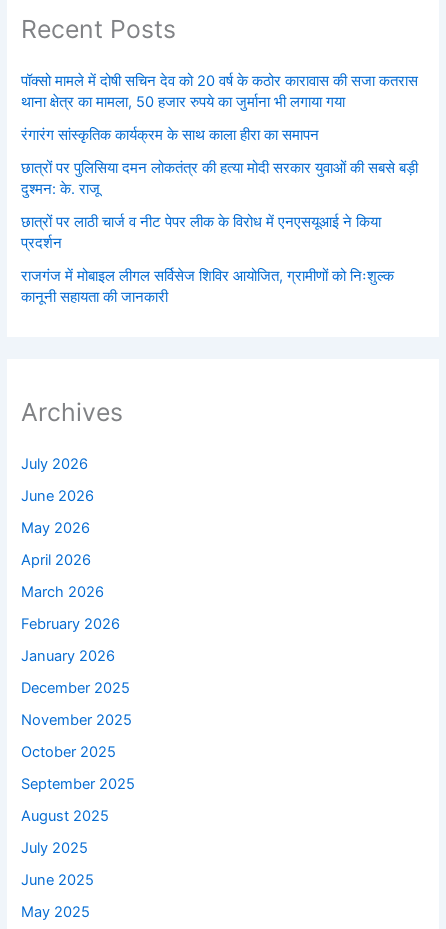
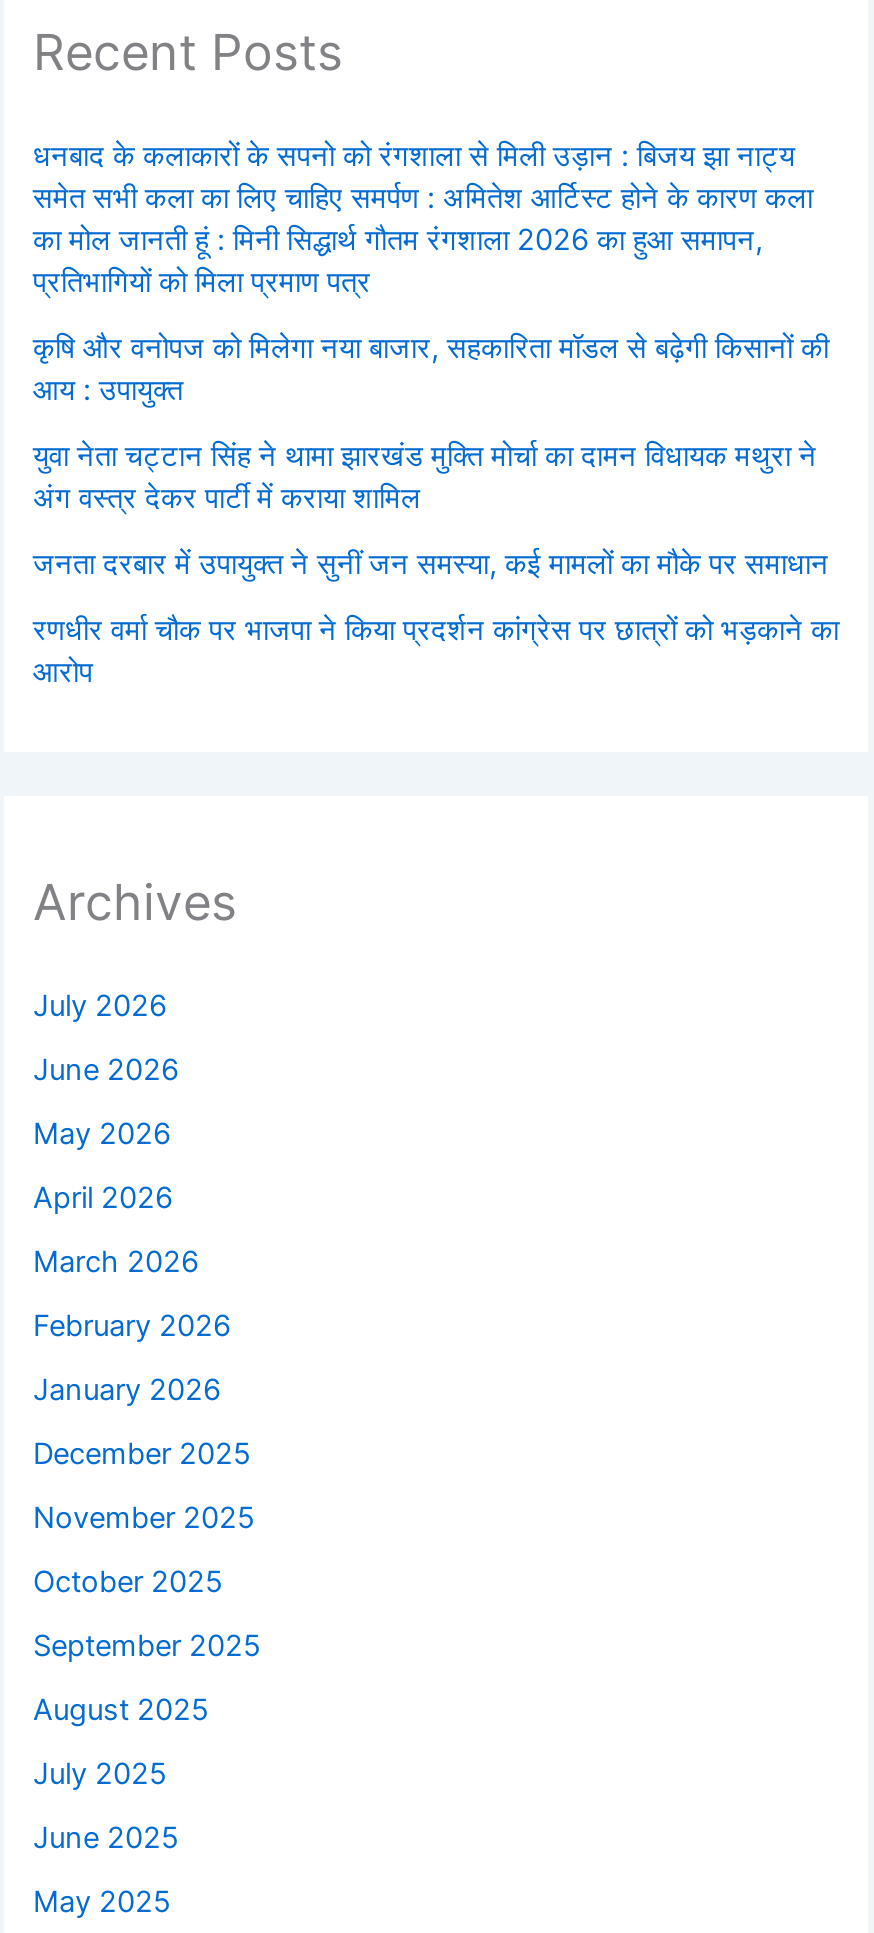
[21,72,418,111] पॉक्सो मामले में दोषी सचिन देव को 20 वर्ष के कठोर कारावास की सजा कतरास | थाना क्षेत्र का मामला, 50 हजार रुपये का जुर्माना भी लगाया गया -> [33,138,813,300] धनबाद के कलाकारों के सपनो को रंगशाला से मिली उड़ान : बिजय झा नाट्य | समेत सभी कला का लिए चाहिए समर्पण : अमितेश आर्टिस्ट होने के कारण कला | का मोल जानती हूं : मिनी सिद्धार्थ गौतम रंगशाला 2026 का हुआ समापन, | प्रतिभागियों को मिला प्रमाण पत्र
[21,126,319,144] रंगारंग सांस्कृतिक कार्यक्रम के साथ काला हीरा का समापन -> [33,330,829,408] कृषि और वनोपज को मिलेगा नया बाजार, सहकारिता मॉडल से बढ़ेगी किसानों की | आय : उपायुक्त
[21,159,418,198] छात्रों पर पुलिसिया दमन लोकतंत्र की हत्या मोदी सरकार युवाओं की सबसे बड़ी | दुश्मन: के. राजू -> [33,438,817,516] युवा नेता चट्टान सिंह ने थामा झारखंड मुक्ति मोर्चा का दामन विधायक मथुरा ने | अंग वस्त्र देकर पार्टी में कराया शामिल
[21,213,381,252] छात्रों पर लाठी चार्ज व नीट पेपर लीक के विरोध में एनएसयूआई ने किया | प्रदर्शन -> [33,546,829,582] जनता दरबार में उपायुक्त ने सुनीं जन समस्या, कई मामलों का मौके पर समाधान
[21,267,394,306] राजगंज में मोबाइल लीगल सर्विसेज शिविर आयोजित, ग्रामीणों को निःशुल्क | कानूनी सहायता की जानकारी -> [33,612,839,690] रणधीर वर्मा चौक पर भाजपा ने किया प्रदर्शन कांग्रेस पर छात्रों को भड़काने का | आरोप

